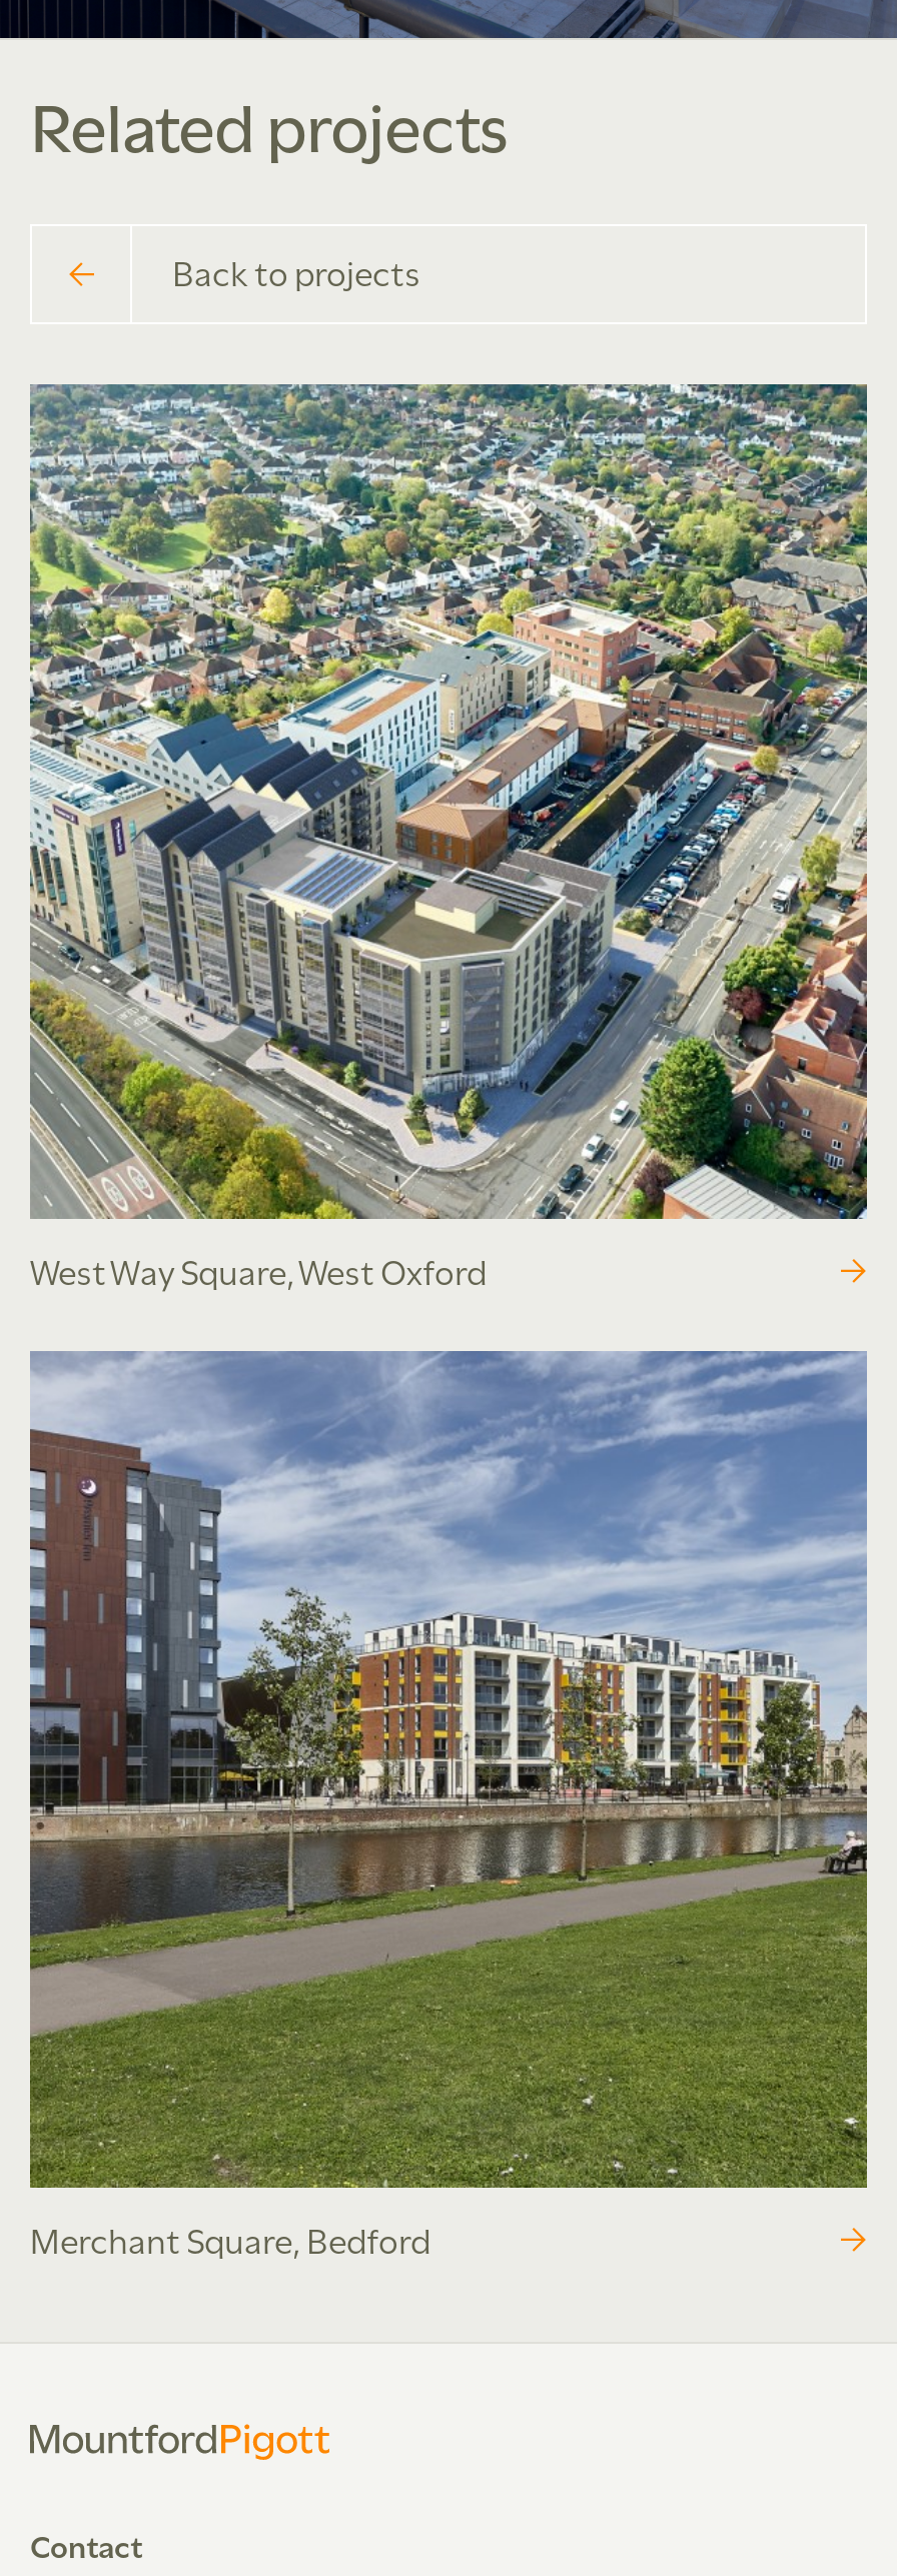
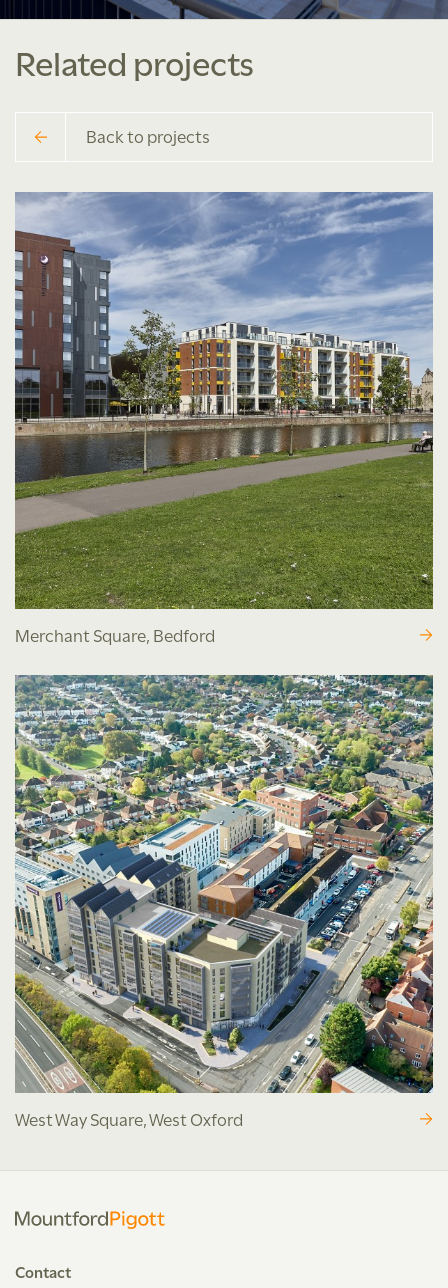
moved [28,384,869,1296] -> [14,675,434,1131]: [image] | West Way Square, West Oxford
moved [26,1349,871,2265] -> [13,190,435,647]: [image] | Merchant Square, Bedford

